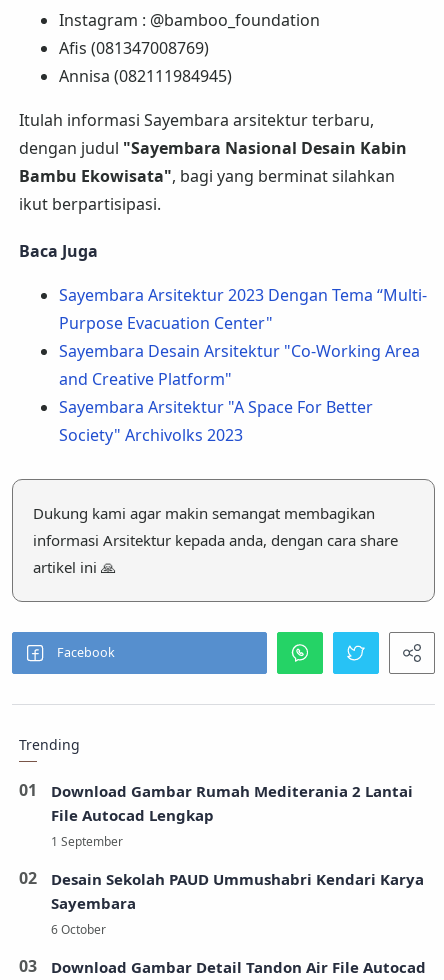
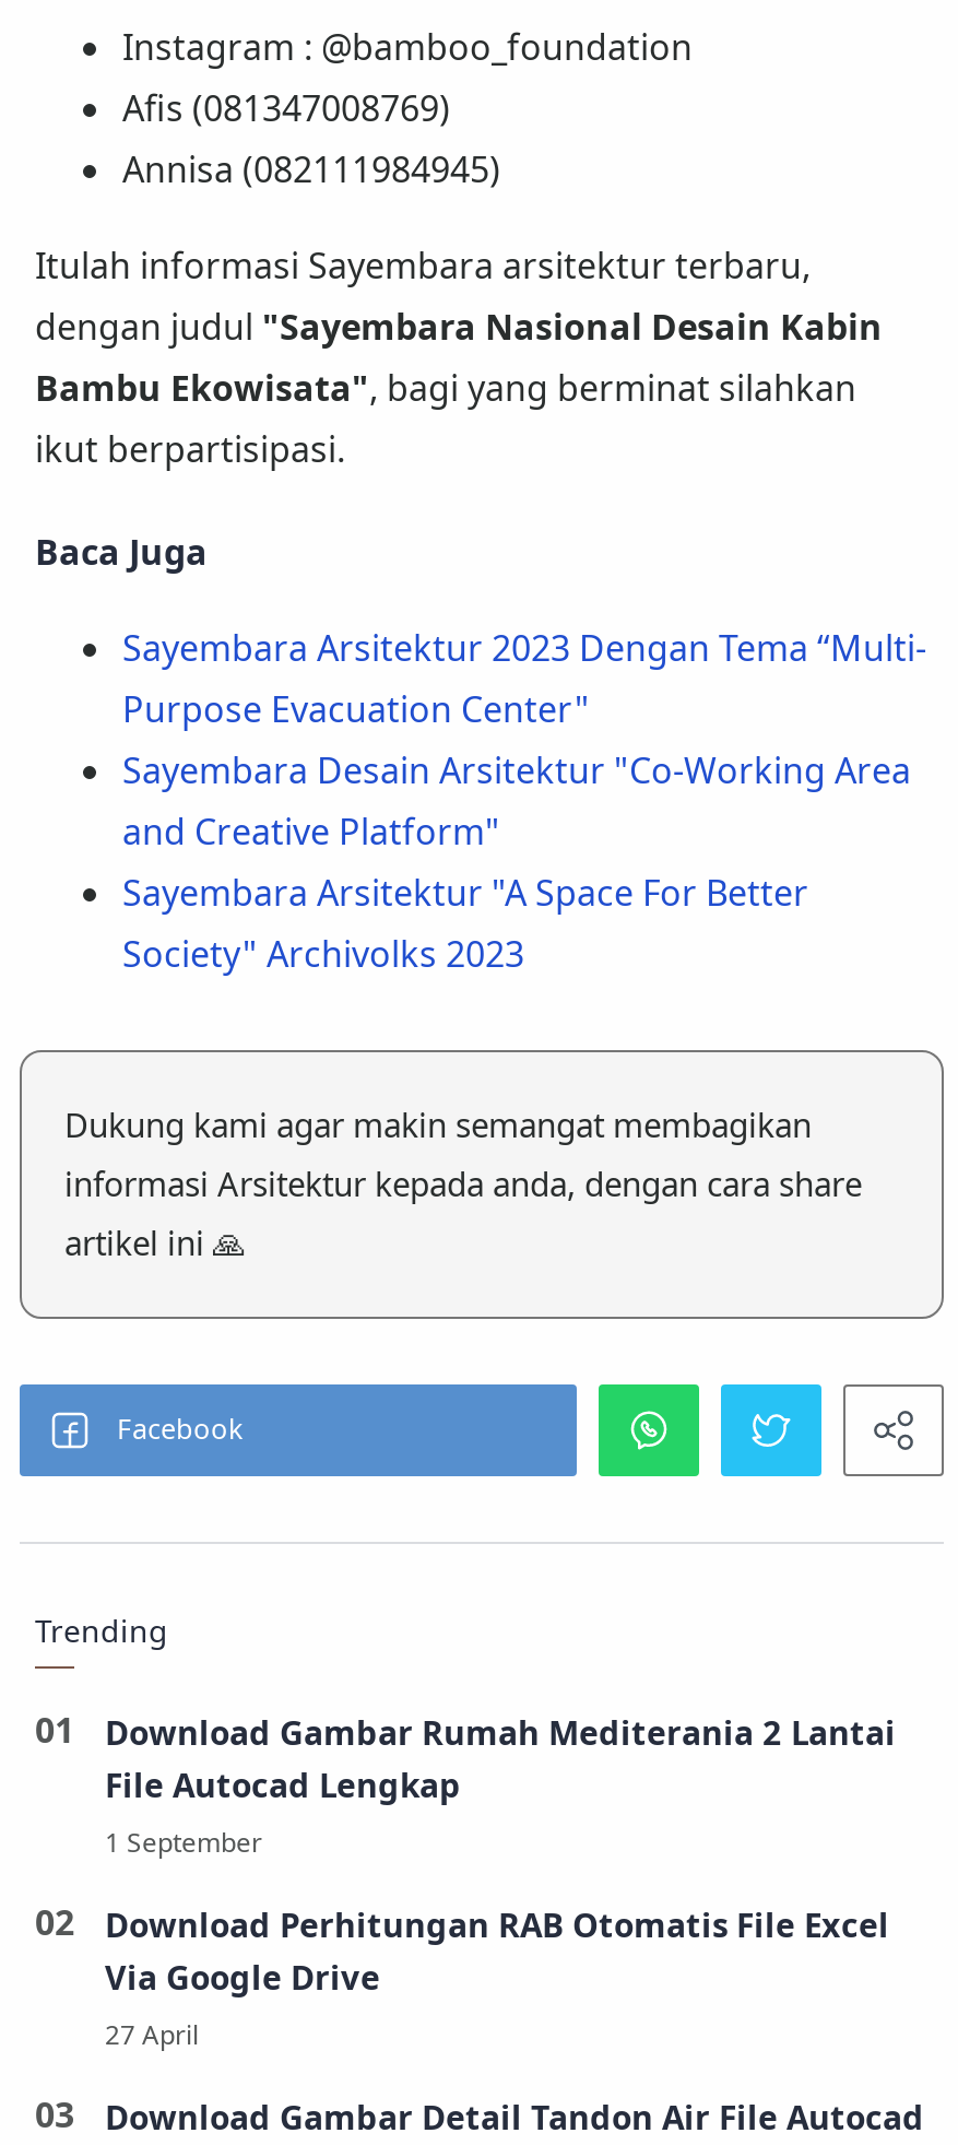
[51,869,424,913] Desain Sekolah PAUD Ummushabri Kendari Karya | Sayembara -> [105,1903,889,1999] Download Perhitungan RAB Otomatis File Excel | Via Google Drive

